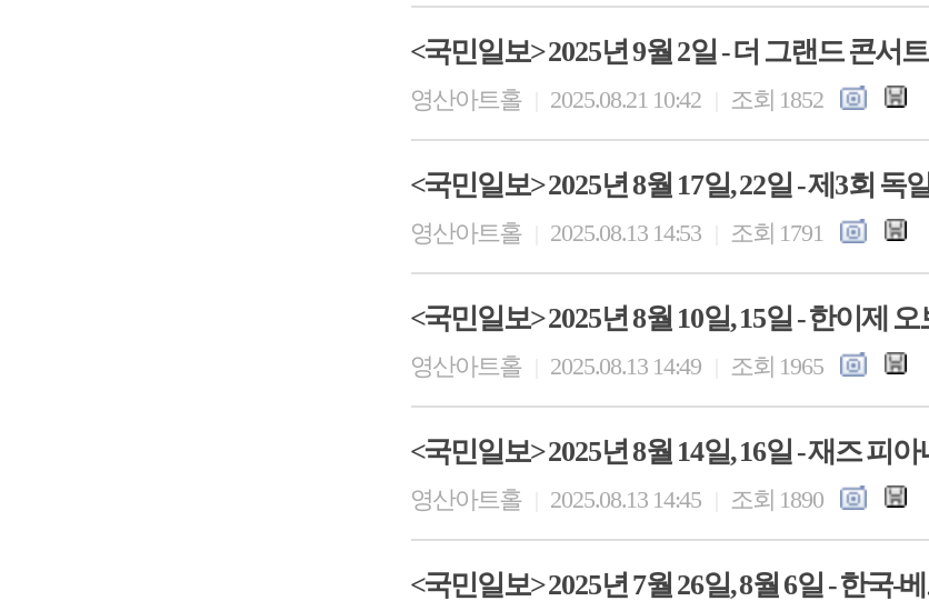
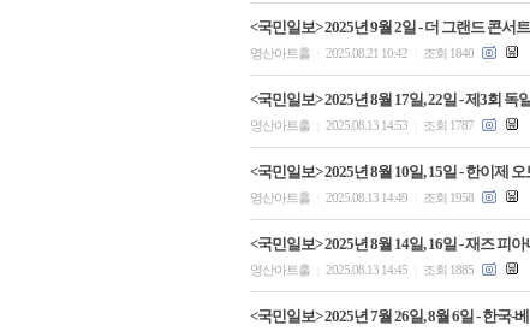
[410,86,828,112] 영산아트홀 2025.08.21 10:42 조회 1852 -> [249,46,475,60] 영산아트홀 2025.08.21 10:42 조회 1840
[410,219,828,246] 영산아트홀 2025.08.13 14:53 조회 1791 -> [249,118,475,132] 영산아트홀 2025.08.13 14:53 조회 1787
[410,352,828,379] 영산아트홀 2025.08.13 14:49 조회 1965 -> [249,190,475,205] 영산아트홀 2025.08.13 14:49 조회 1958
[410,485,828,512] 영산아트홀 2025.08.13 14:45 조회 1890 -> [249,262,475,277] 영산아트홀 2025.08.13 14:45 조회 1885

